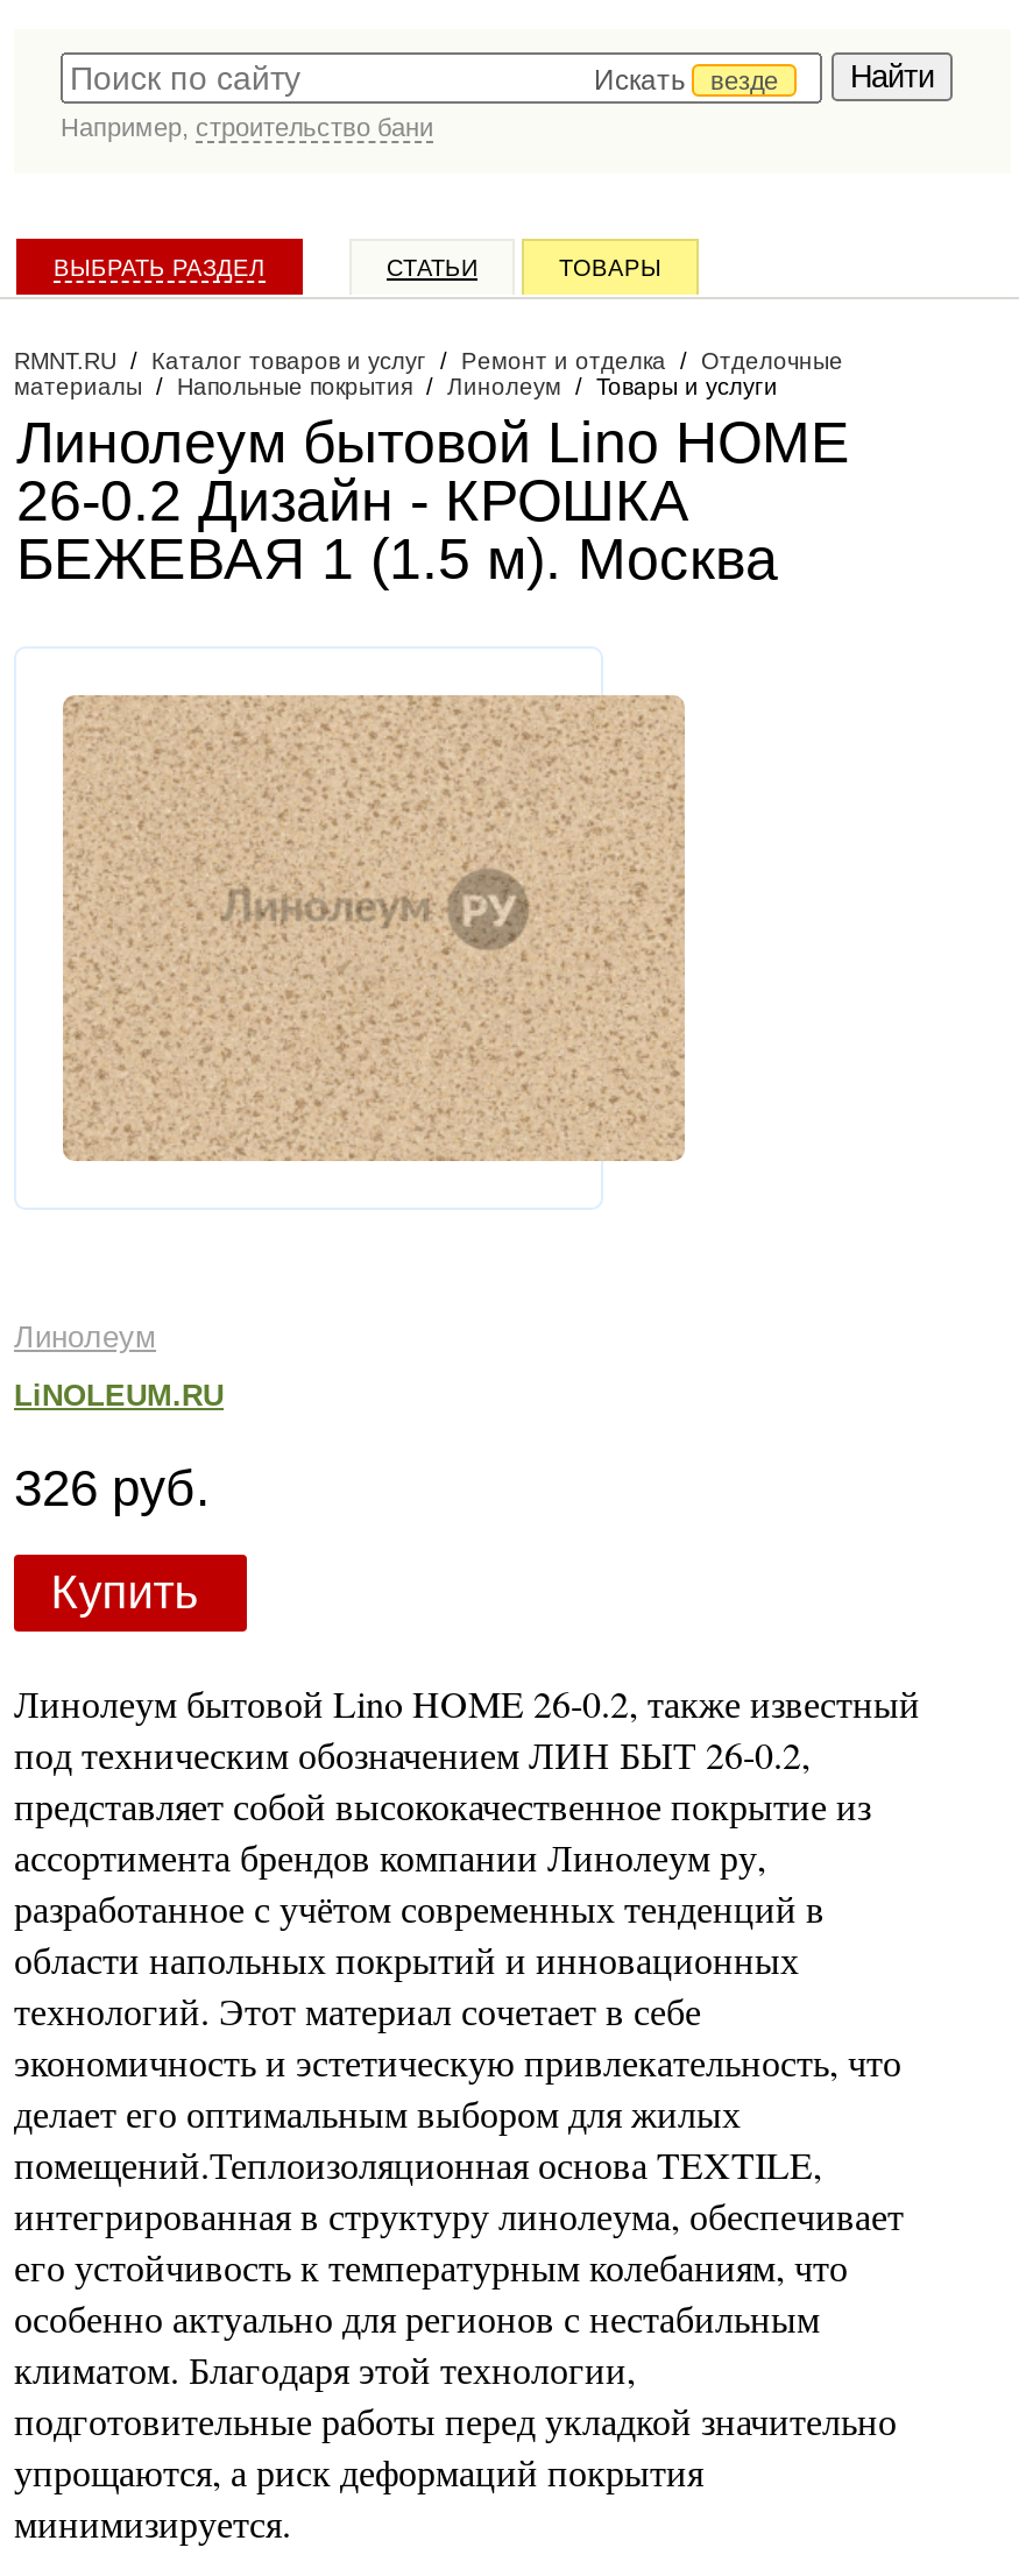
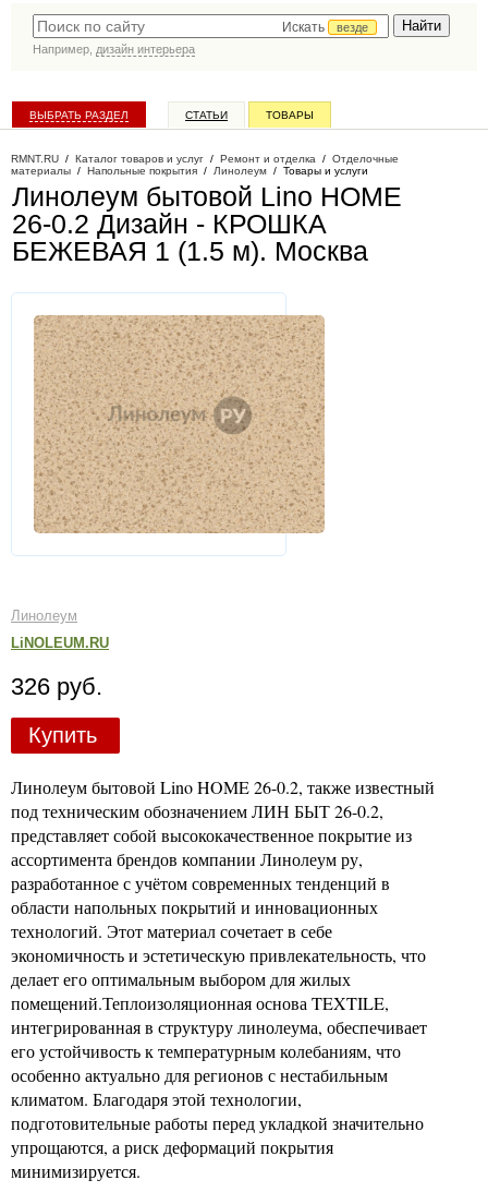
[61,113,433,141] Например, строительство бани -> [33,43,195,56] Например, дизайн интерьера

